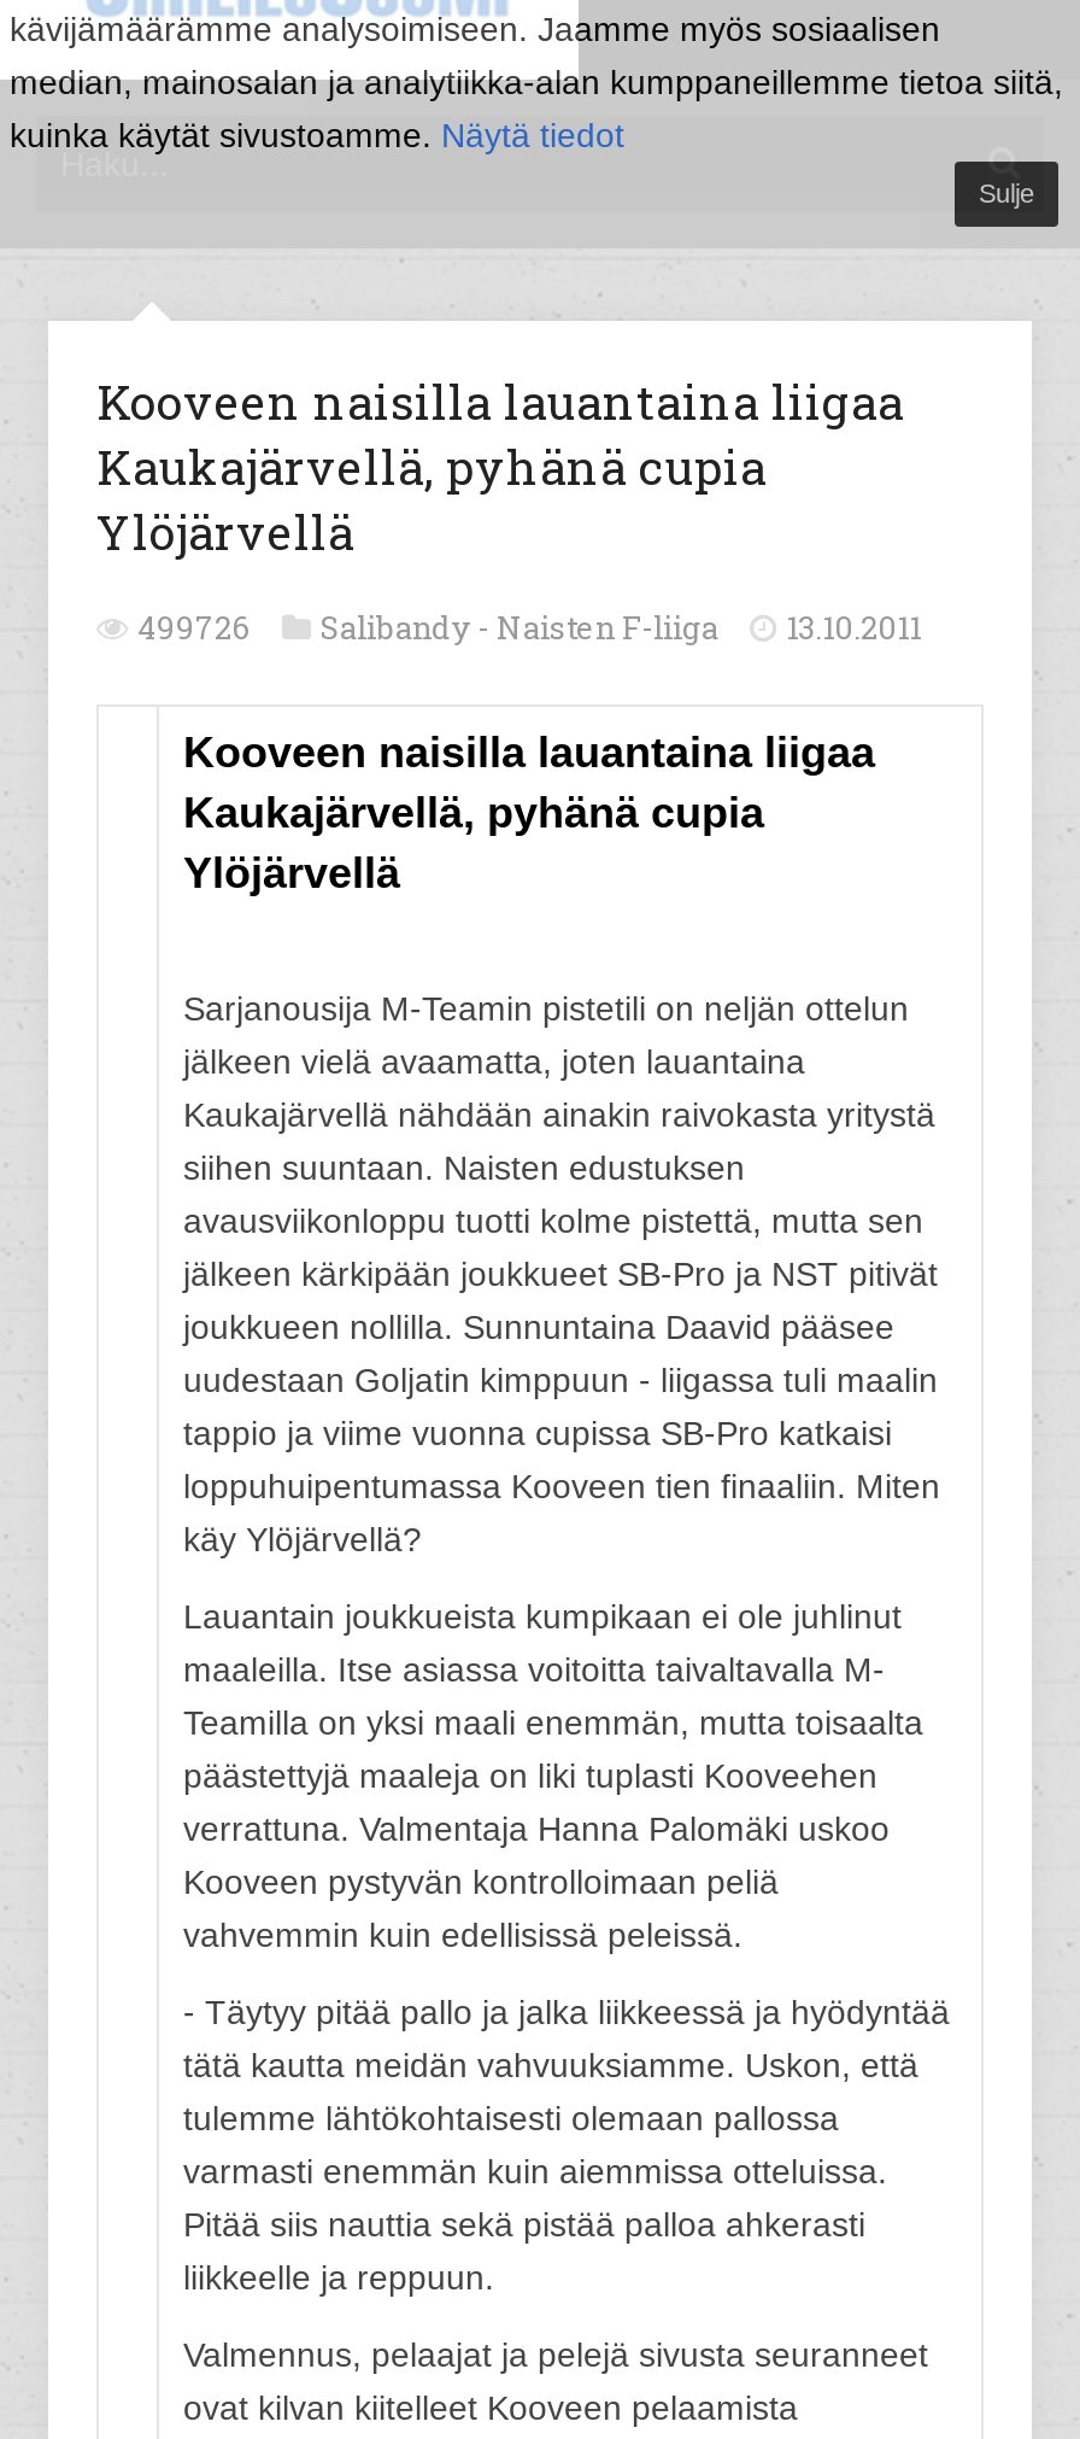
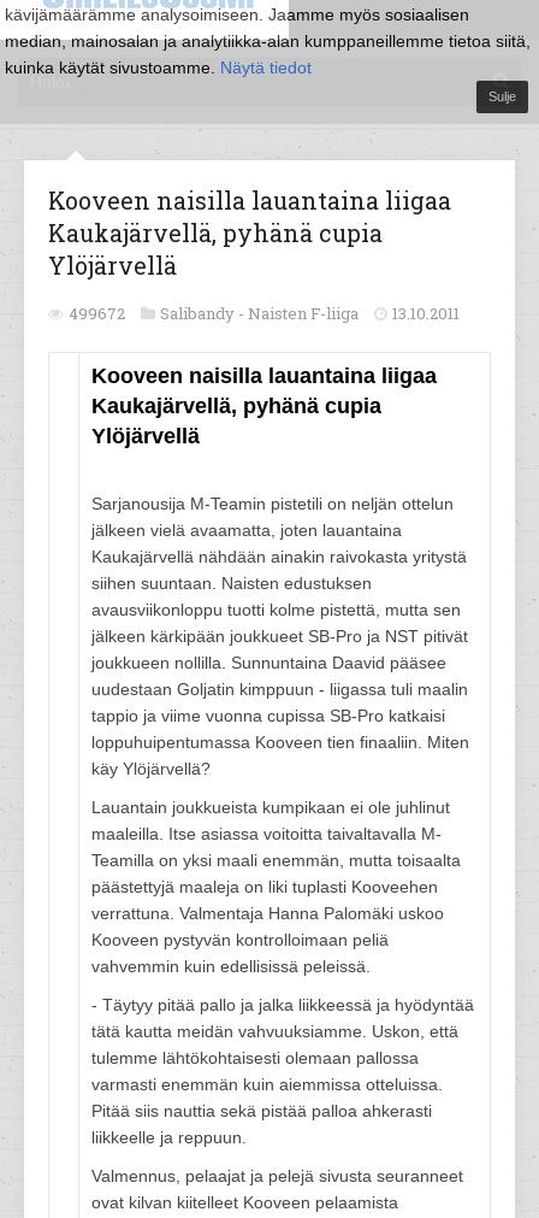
[137,606,921,649] 499726 Salibandy - Naisten F-liiga 13.10.2011 -> [69,302,460,324] 499672 Salibandy - Naisten F-liiga 13.10.2011

